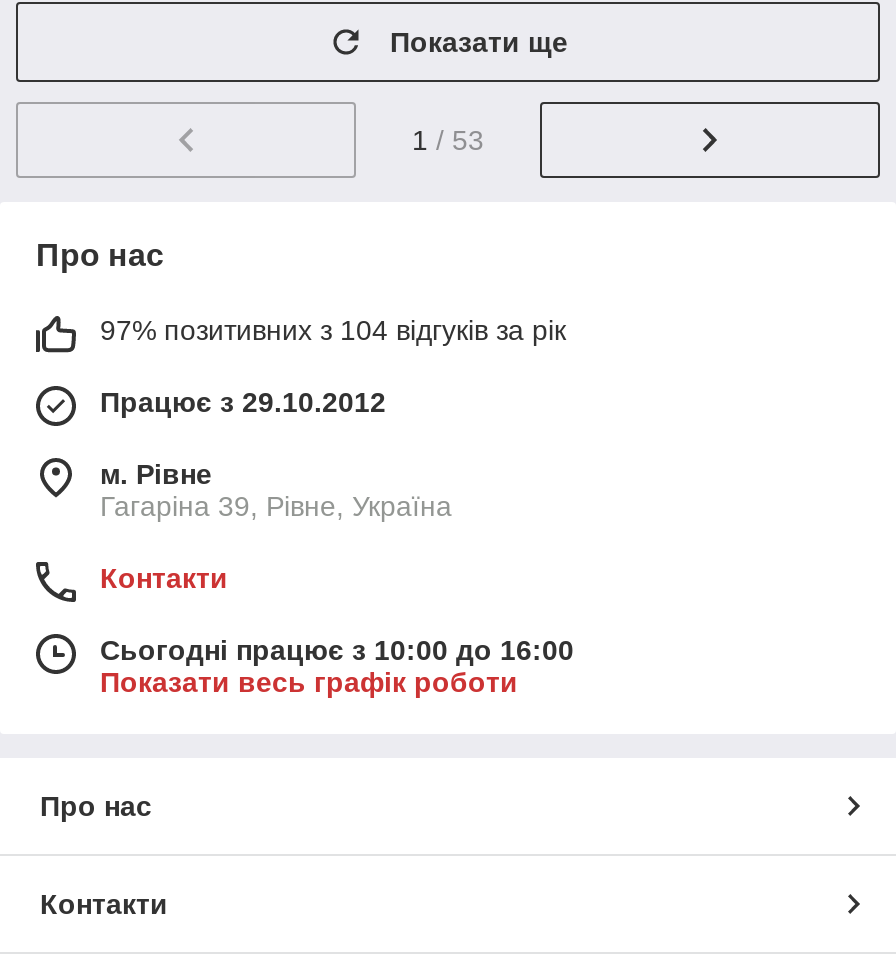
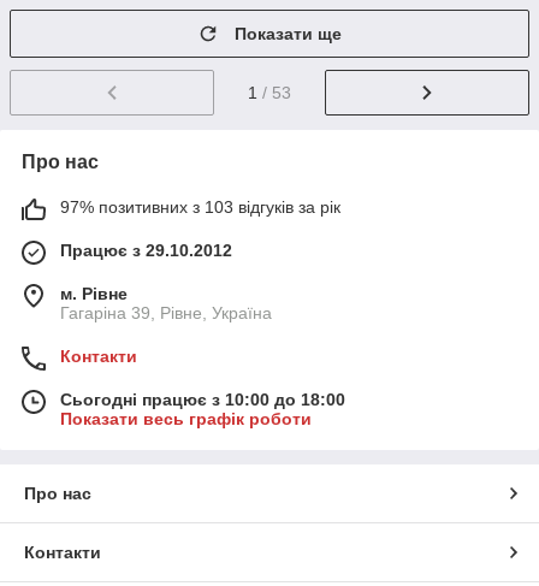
[100,314,566,346] 97% позитивних з 104 відгуків за рік -> [60,198,340,217] 97% позитивних з 103 відгуків за рік
[100,634,574,666] Сьогодні працює з 10:00 до 16:00 -> [60,390,345,409] Сьогодні працює з 10:00 до 18:00

